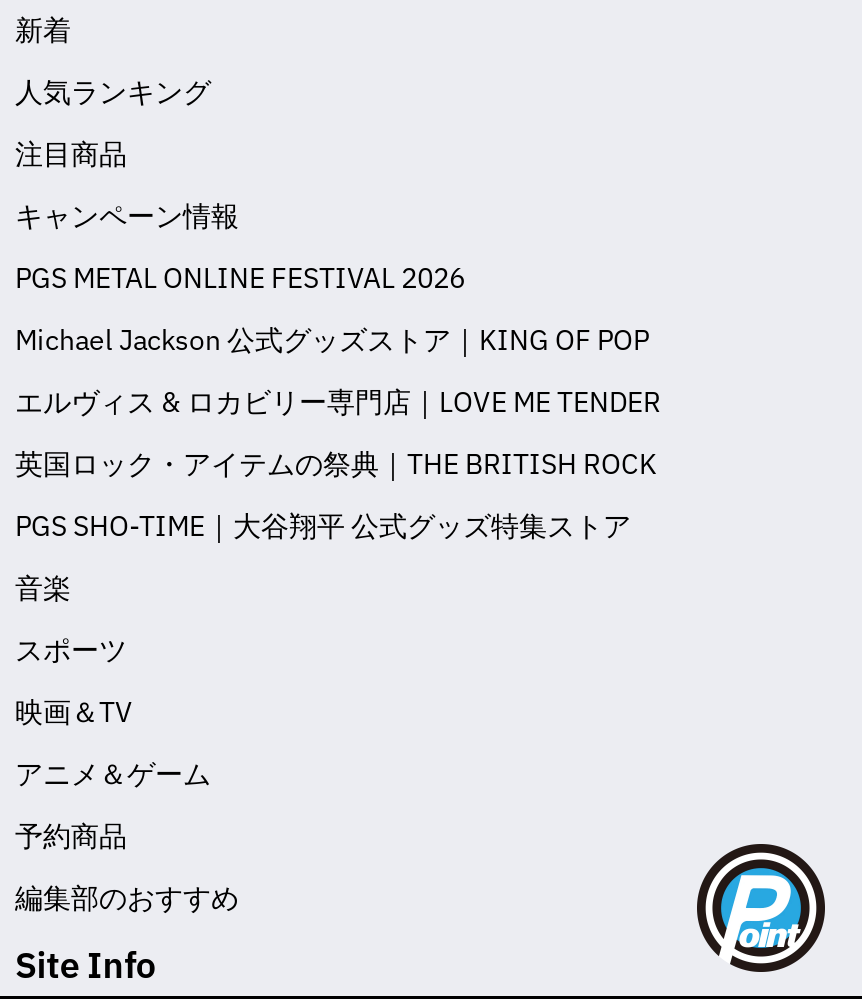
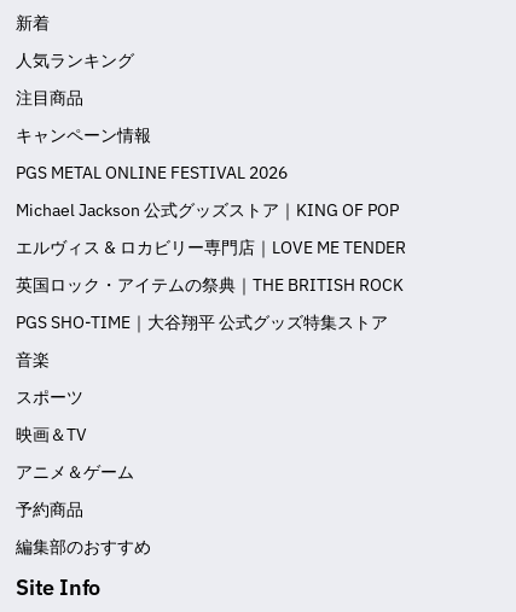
[695,842,827,974] [image] -> none

